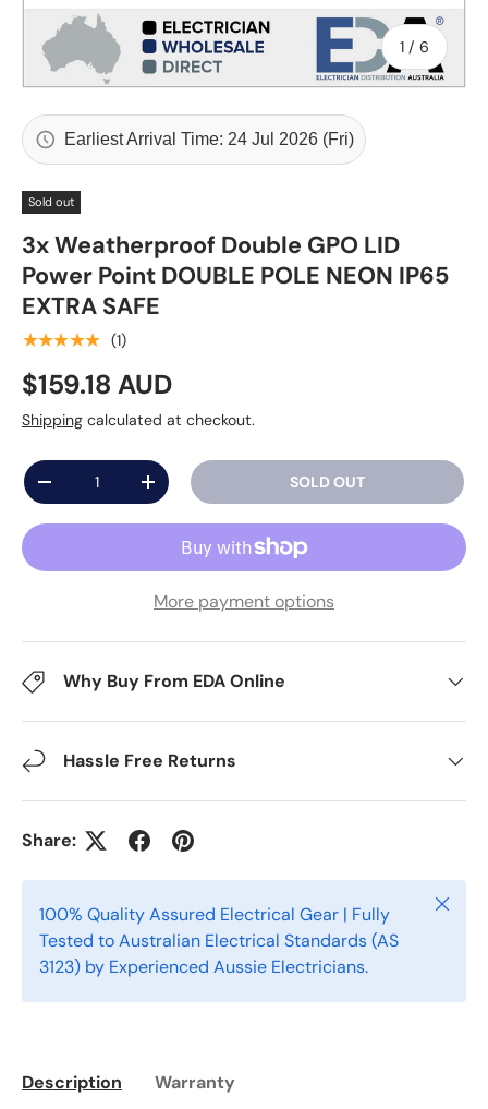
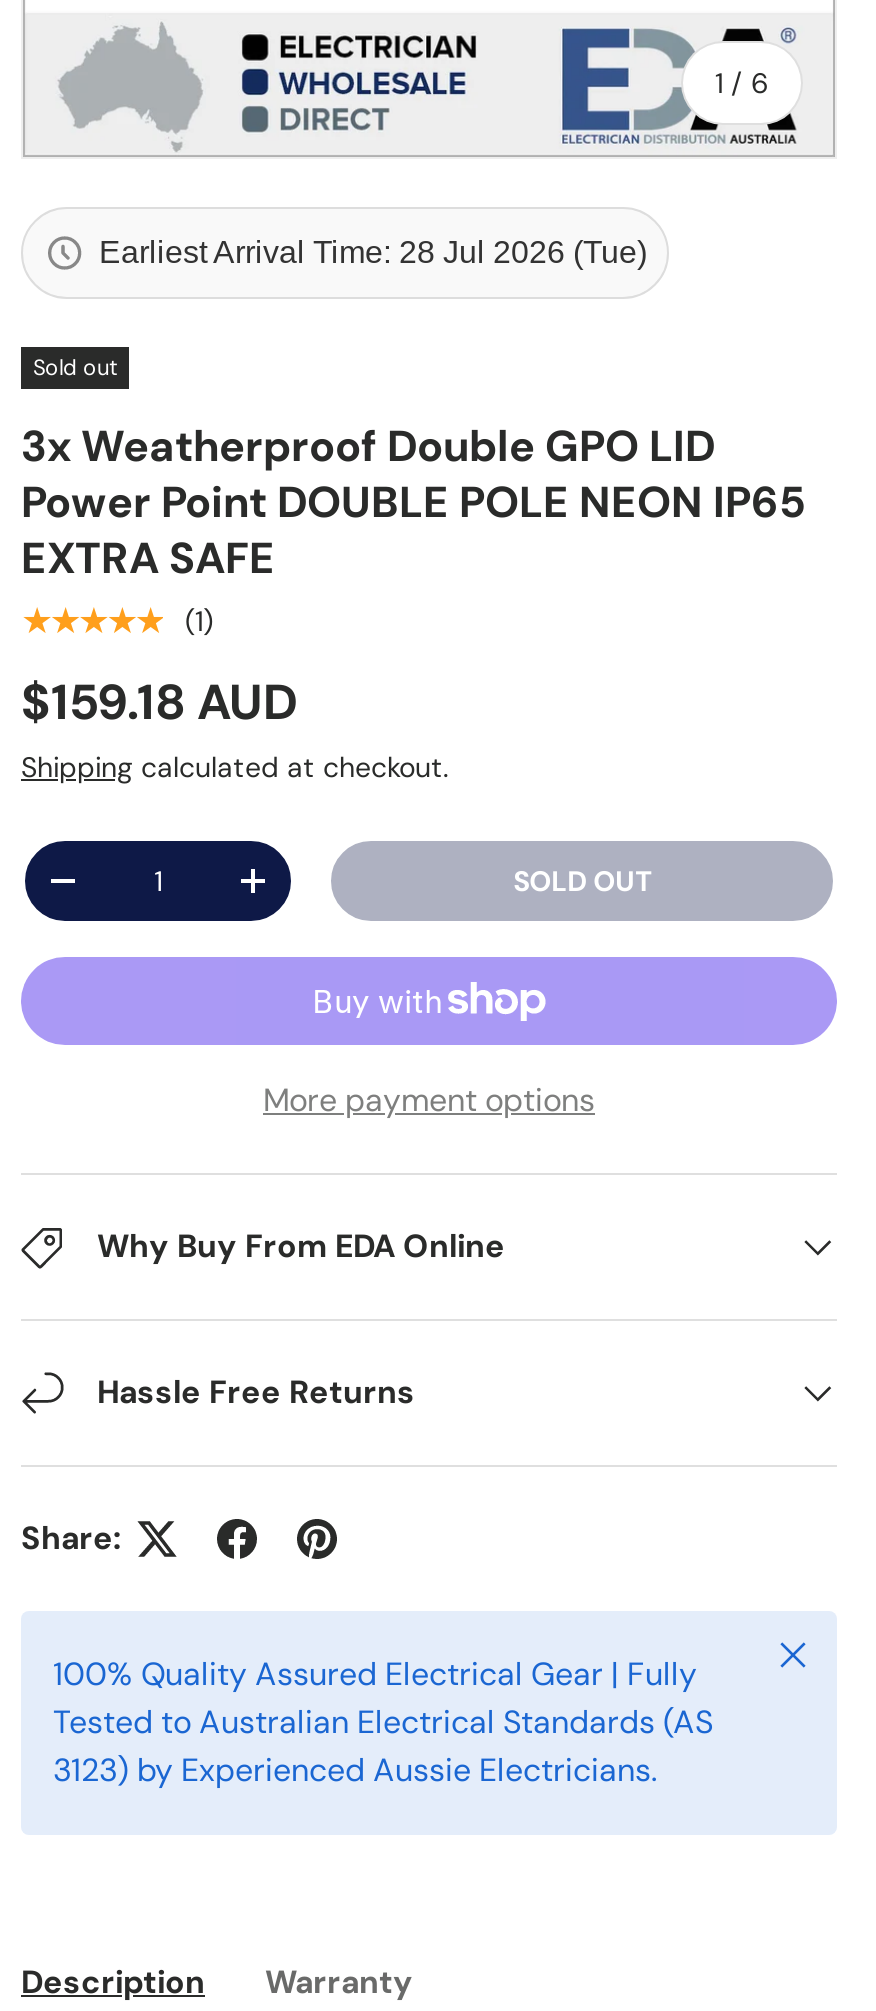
[64,130,354,149] Earliest Arrival Time: 24 Jul 2026 (Fri) -> [99,236,647,270] Earliest Arrival Time: 28 Jul 2026 (Tue)

